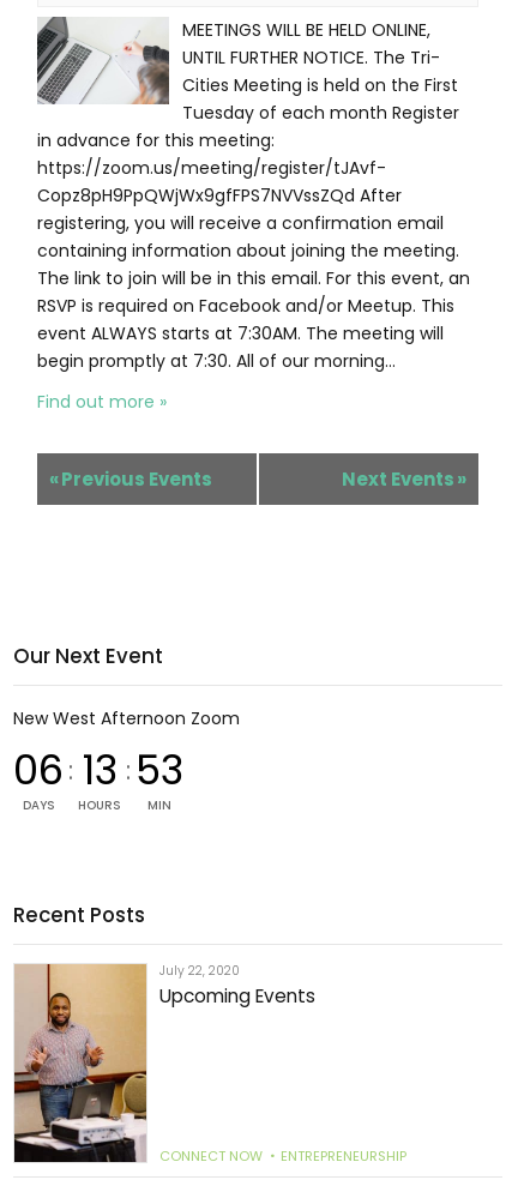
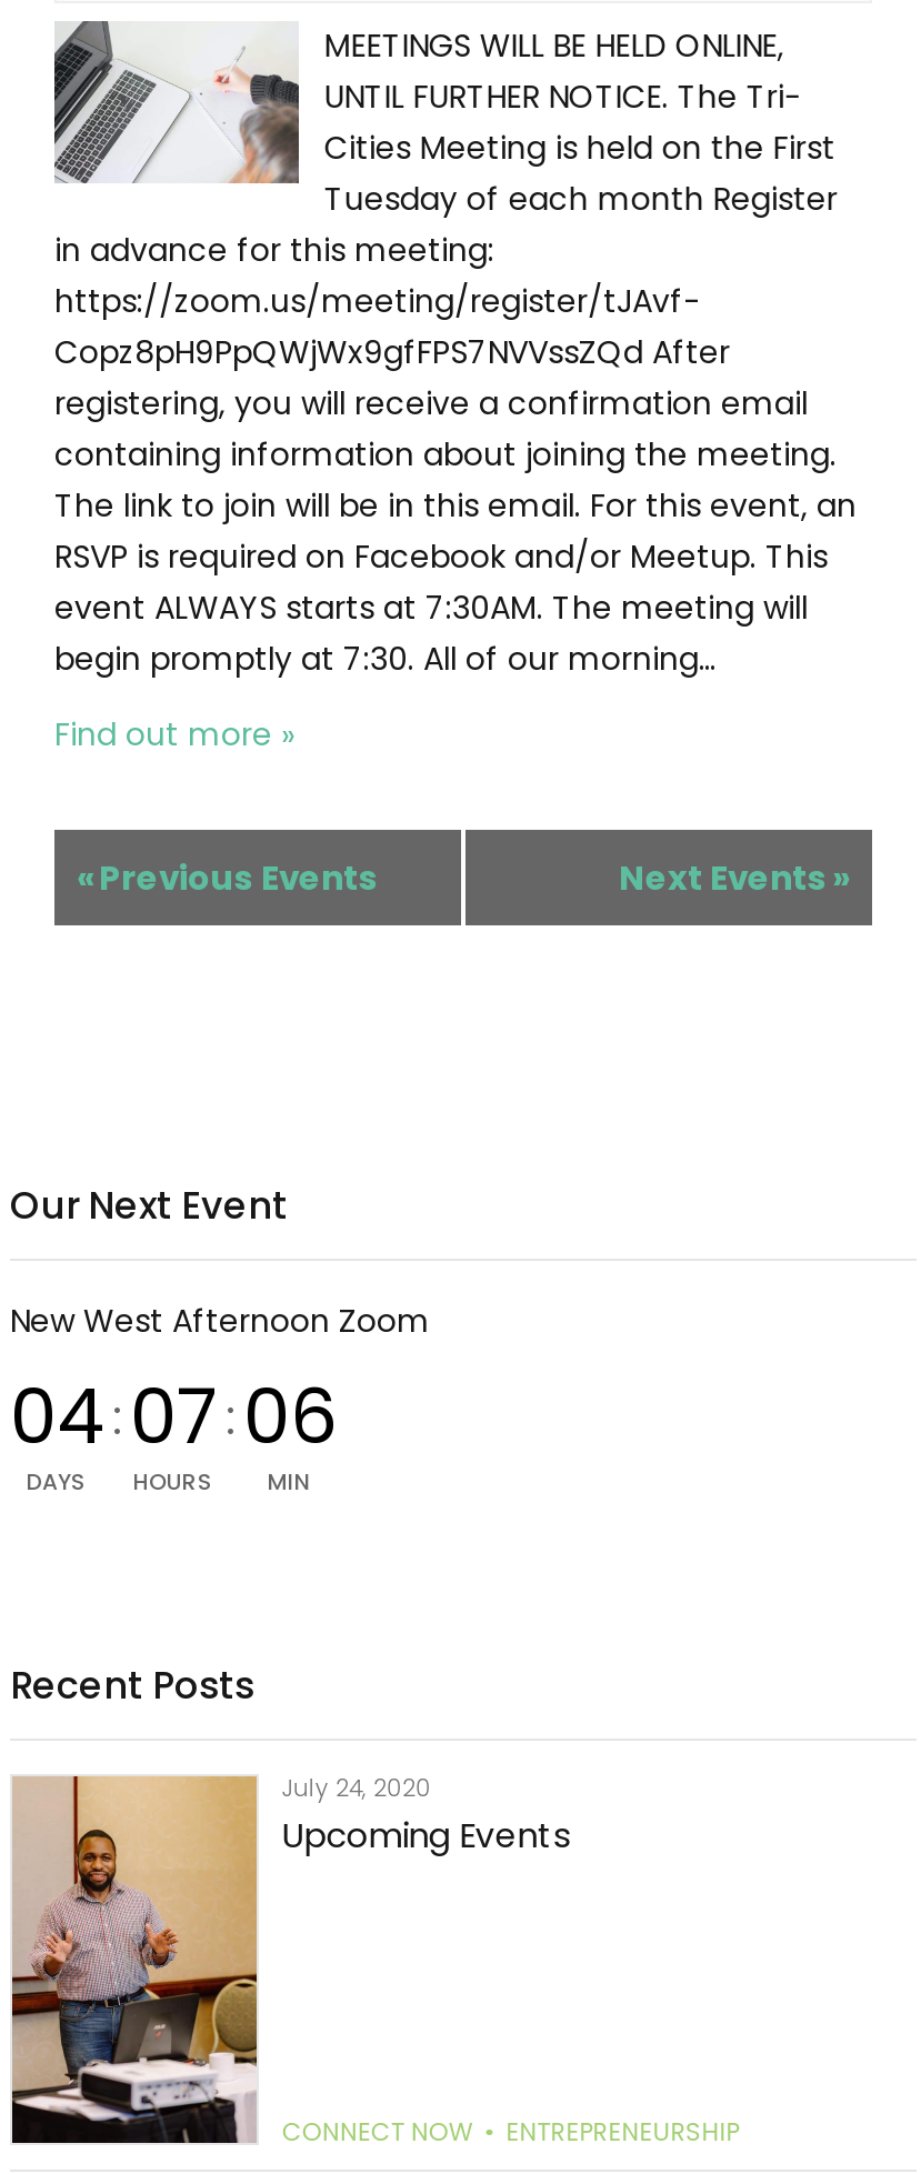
[13,742,64,798] 06 -> [10,1364,103,1469] 04
[68,742,117,798] : 13 -> [112,1364,217,1469] : 07
[126,742,183,798] : 53 -> [226,1364,337,1469] : 06
[160,961,240,979] July 22, 2020 -> [282,1771,431,1804] July 24, 2020

